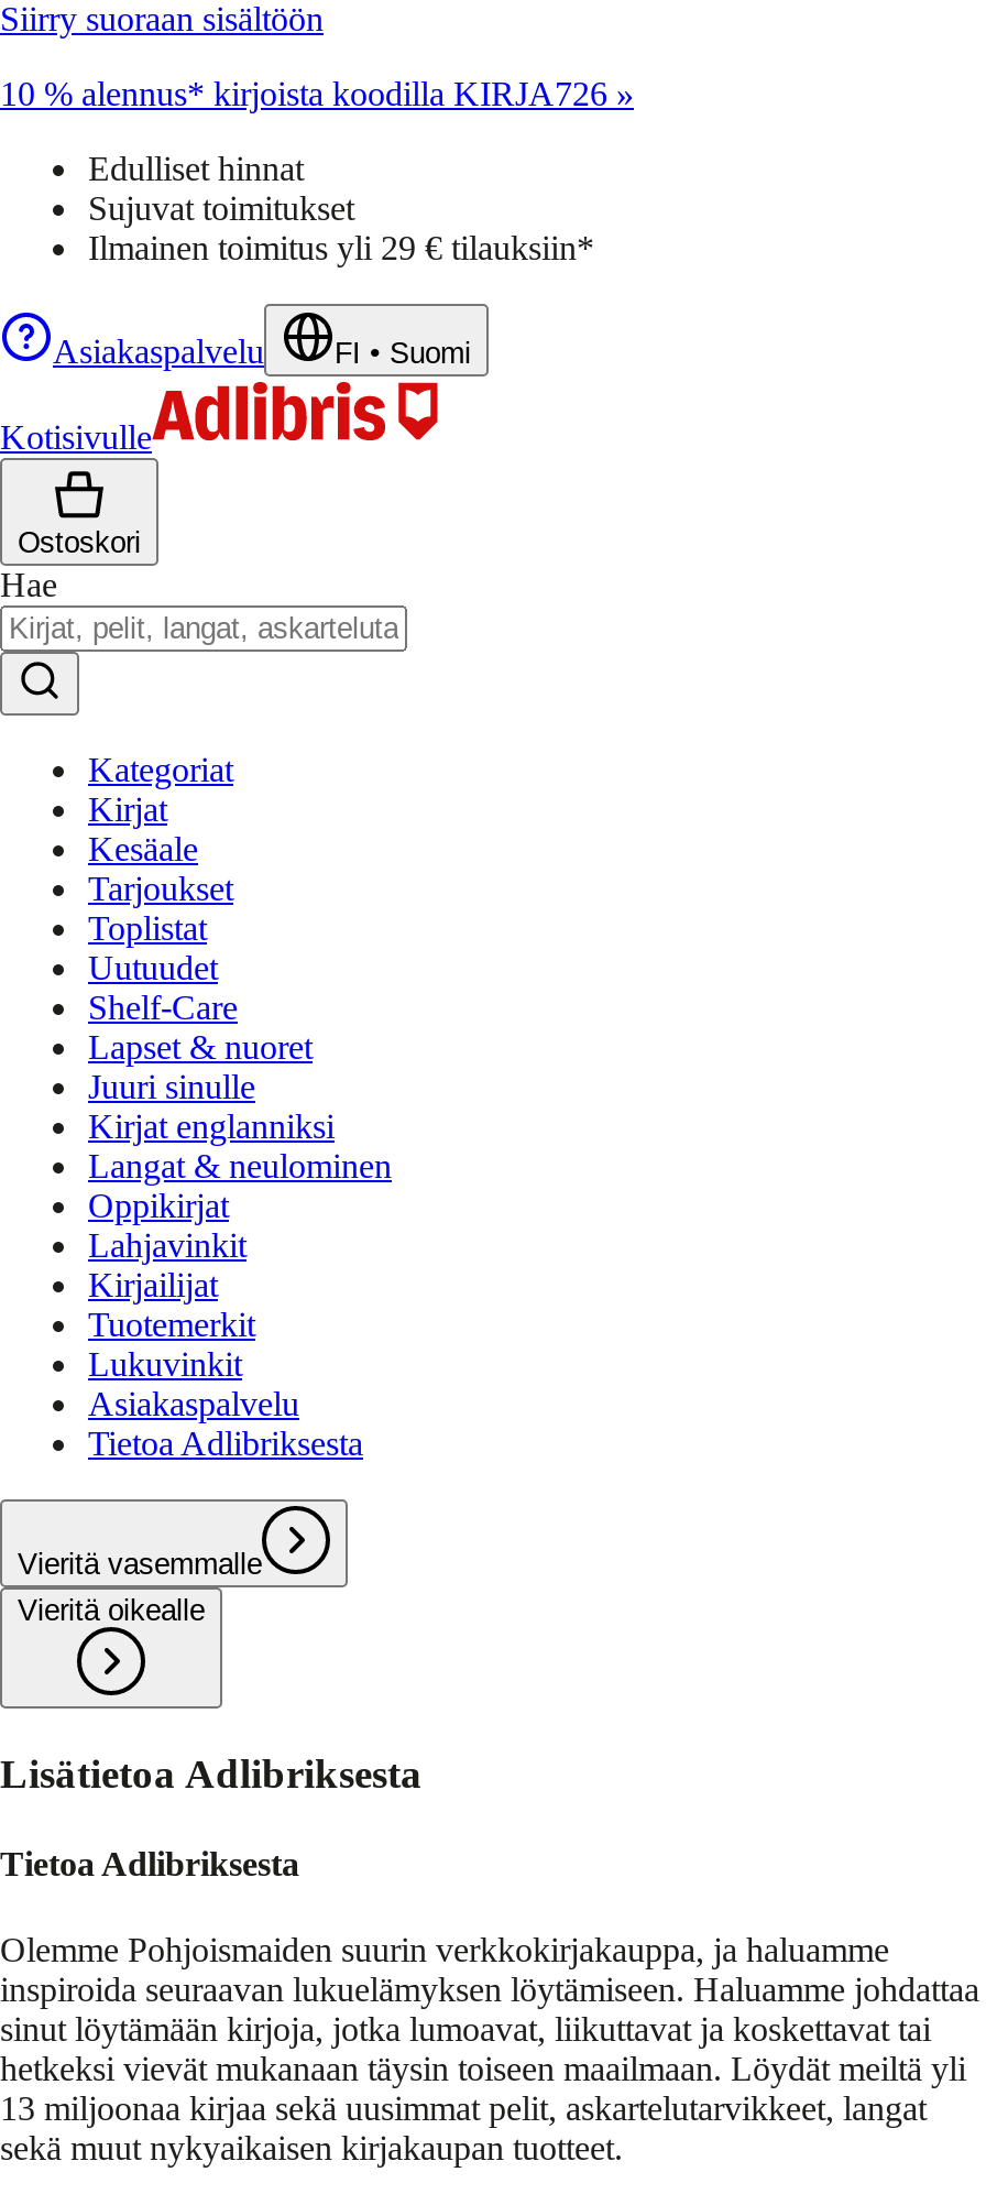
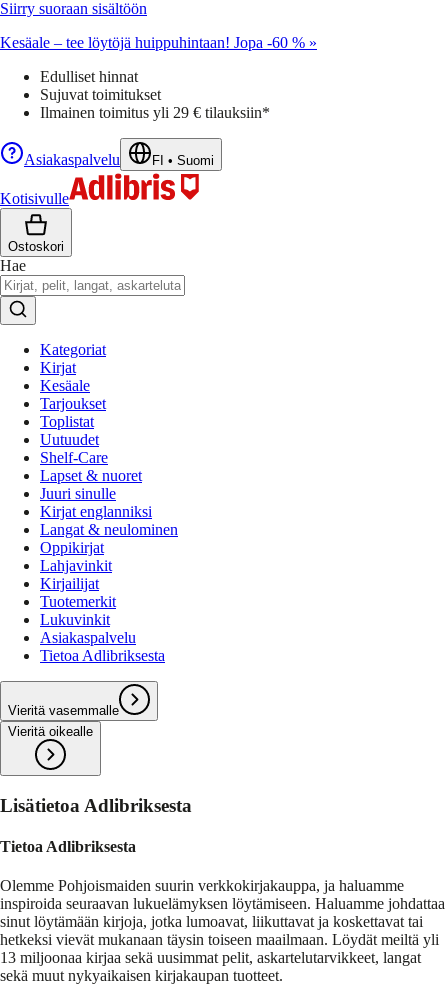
[0,75,634,112] 10 % alennus* kirjoista koodilla KIRJA726 » -> [0,34,317,51] Kesäale – tee löytöjä huippuhintaan! Jopa -60 % »

